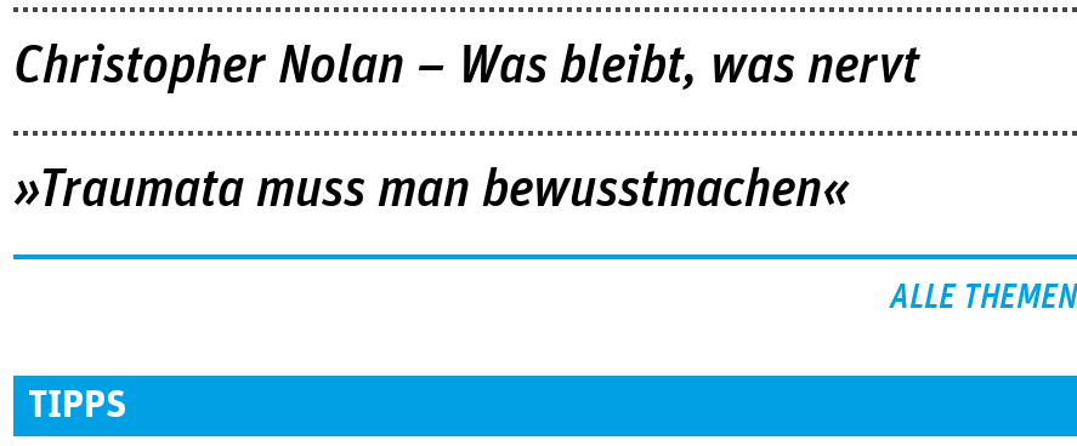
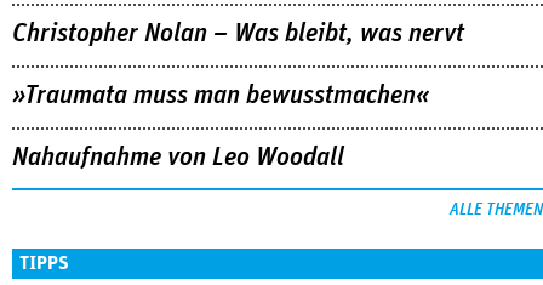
none -> [12,144,344,171] Nahaufnahme von Leo Woodall

